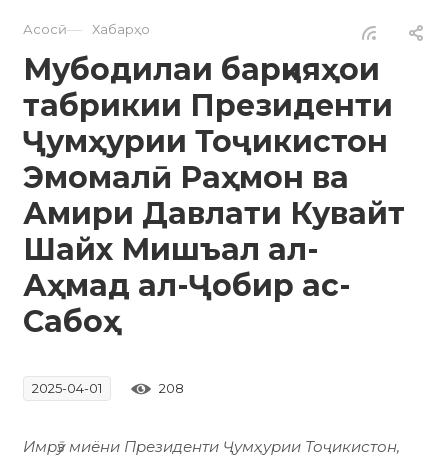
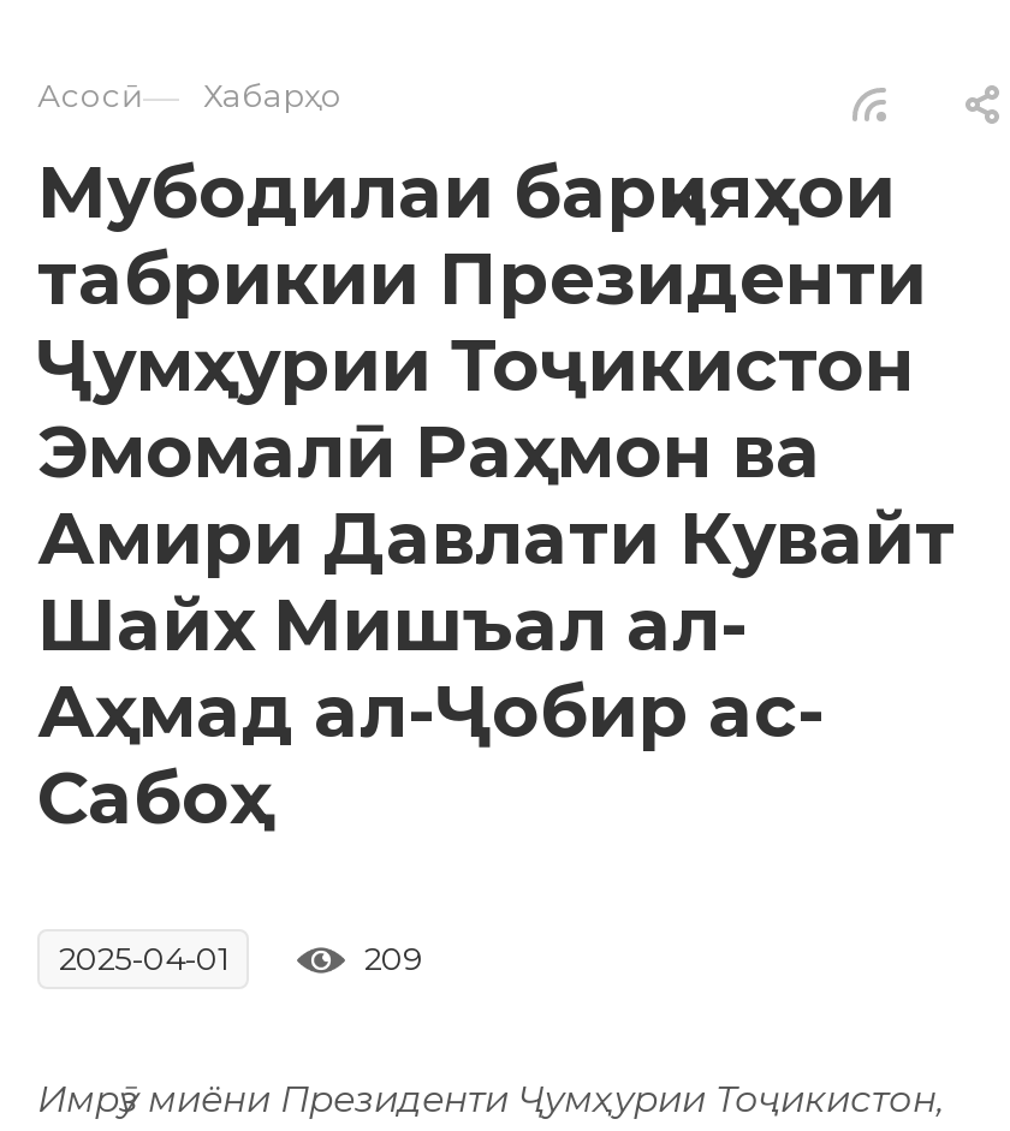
[156,380,184,396] 208 -> [357,938,422,976] 209

